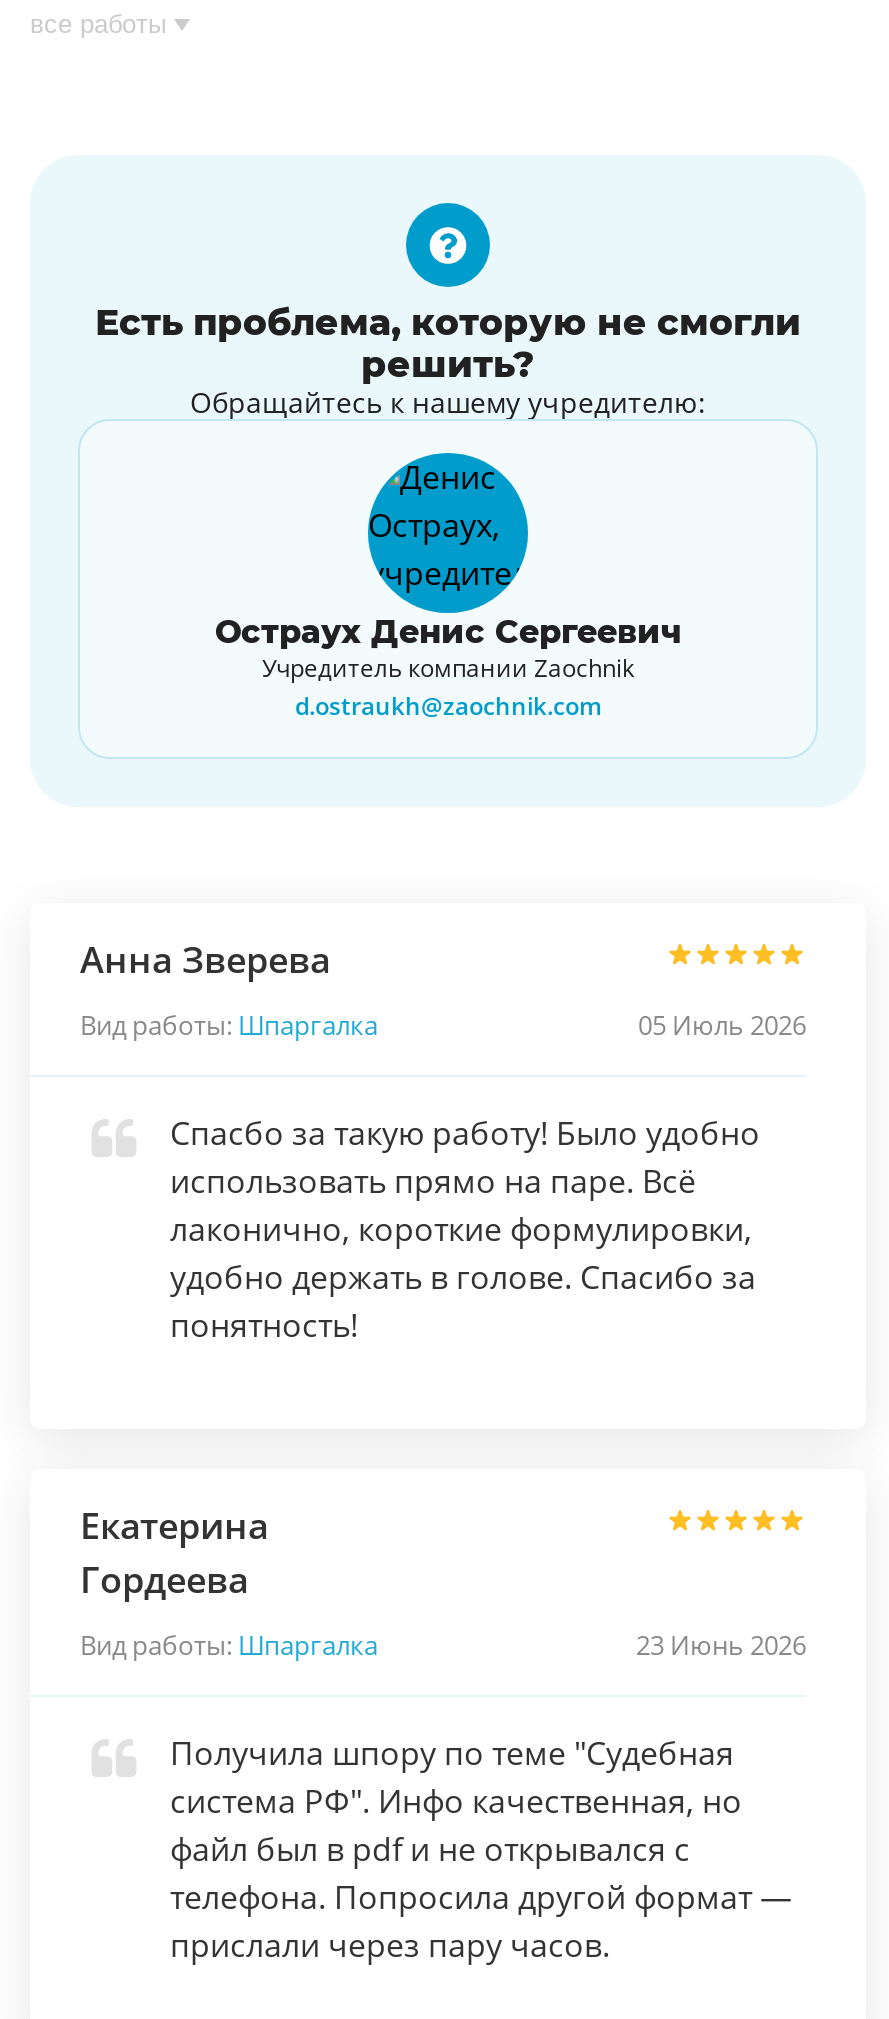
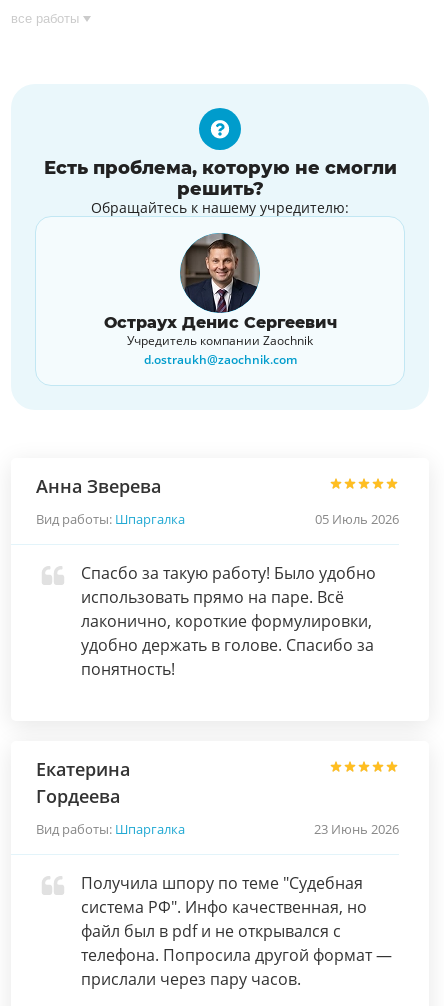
[366,451,530,609] [image] -> [179,232,261,311] [image]

